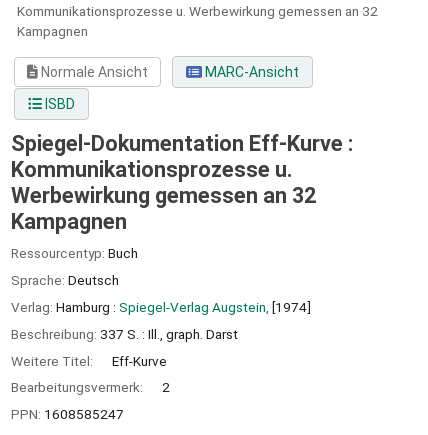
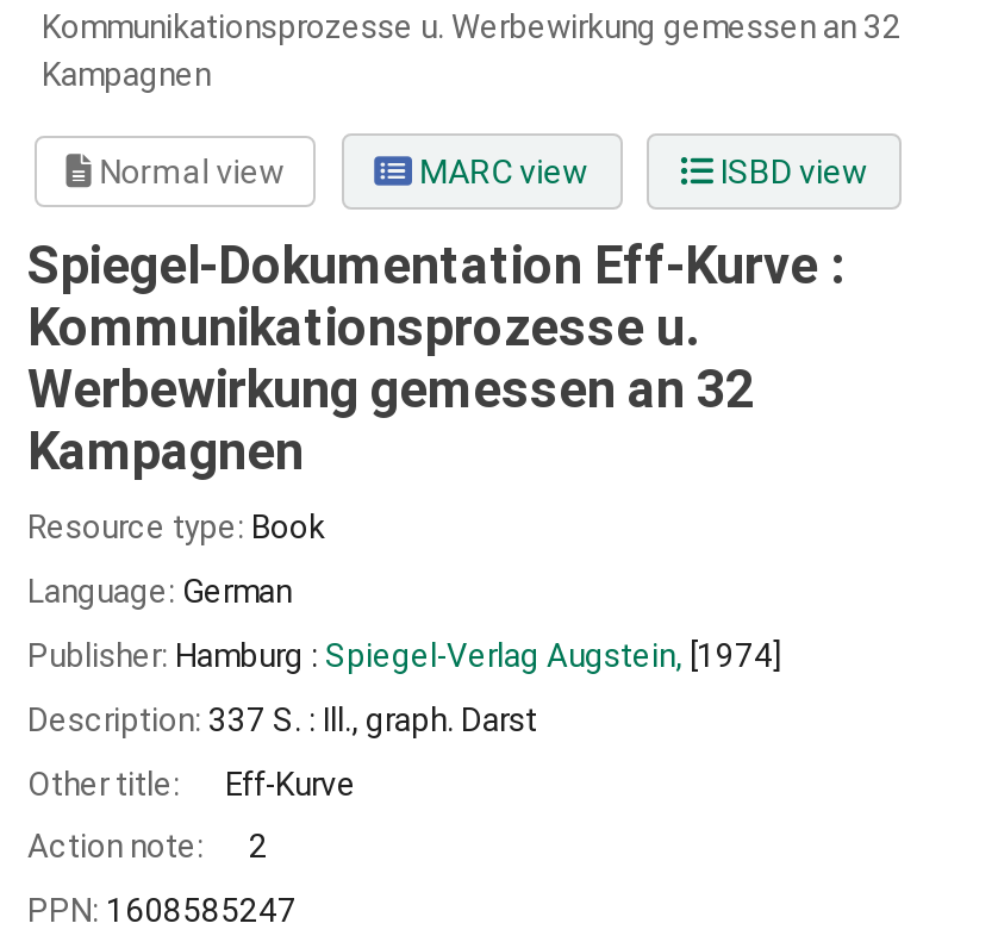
[38,64,299,112] Normale Ansicht | MARC-Ansicht | ISBD -> [92,153,868,191] Normal view | MARC view | ISBD view
[11,245,138,261] Ressourcentyp: Buch -> [27,508,325,546] Resource type: Book
[11,272,119,288] Sprache: Deutsch -> [27,572,292,610] Language: German
[11,299,311,315] Verlag: Hamburg : Spiegel-Verlag Augstein, [1974] -> [27,636,782,674] Publisher: Hamburg : Spiegel-Verlag Augstein, [1974]
[11,326,238,342] Beschreibung: 337 S. : Ill., graph. Darst -> [27,700,537,738] Description: 337 S. : Ill., graph. Darst
[11,353,96,369] Weitere Titel: -> [27,764,187,802] Other title:
[11,379,146,395] Bearbeitungsvermerk: -> [27,827,211,866] Action note:

